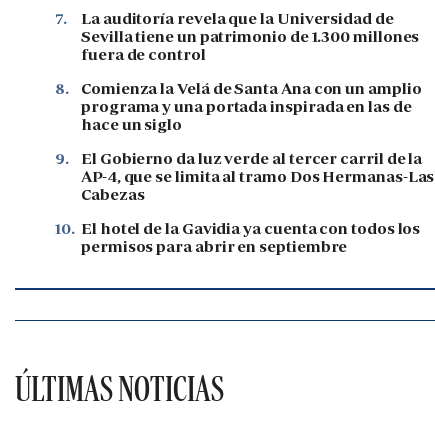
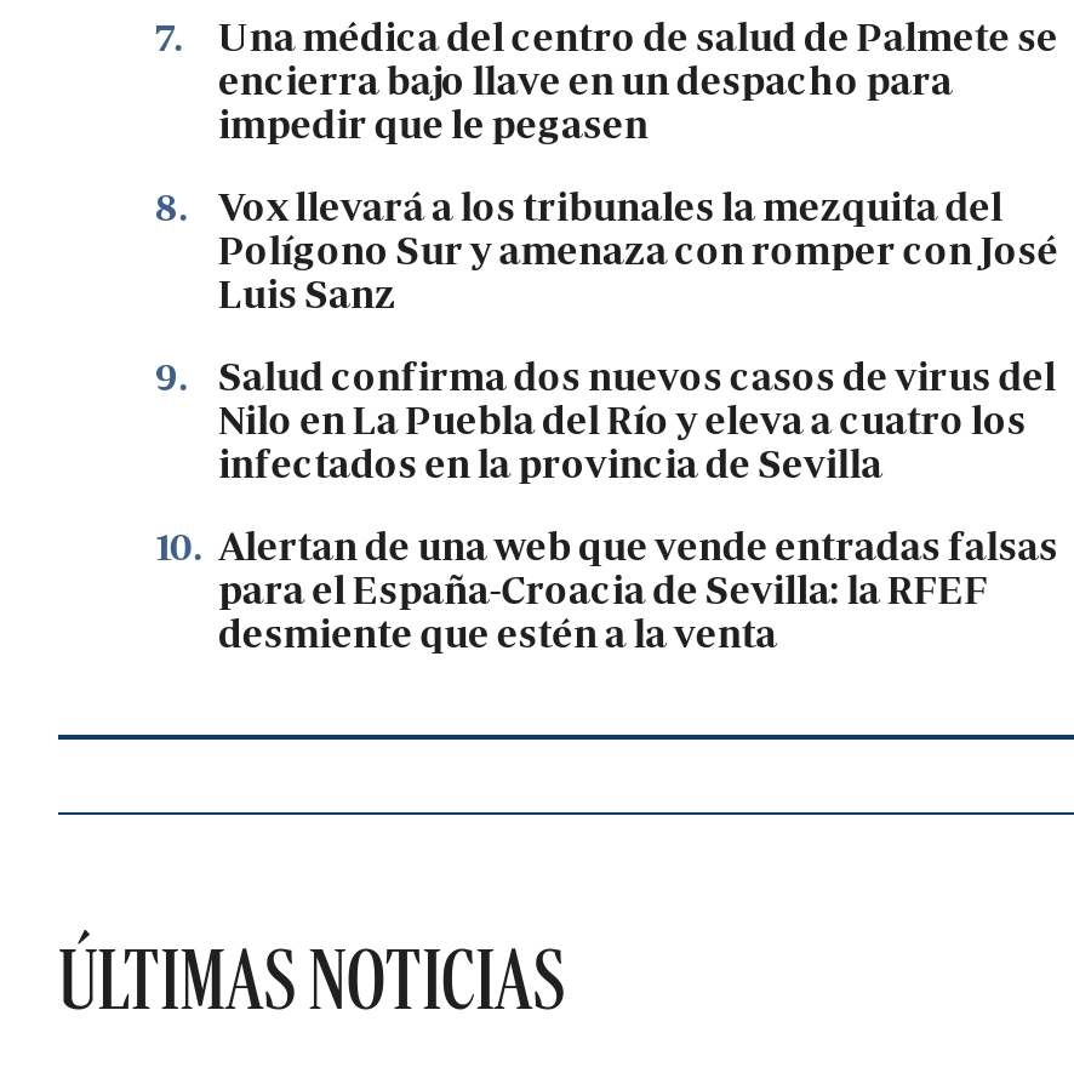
[81,8,419,65] La auditoría revela que la Universidad de | Sevilla tiene un patrimonio de 1.300 millones | fuera de control -> [218,11,1058,150] Una médica del centro de salud de Palmete se | encierra bajo llave en un despacho para | impedir que le pegasen
[55,78,422,135] 8. Comienza la Velá de Santa Ana con un amplio | programa y una portada inspirada en las de | hace un siglo -> [155,181,1058,319] 8. Vox llevará a los tribunales la mezquita del | Polígono Sur y amenaza con romper con José | Luis Sanz
[55,148,434,205] 9. El Gobierno da luz verde al tercer carril de la | AP-4, que se limita al tramo Dos Hermanas-Las | Cabezas -> [155,351,1056,489] 9. Salud confirma dos nuevos casos de virus del | Nilo en La Puebla del Río y eleva a cuatro los | infectados en la provincia de Sevilla
[55,218,420,257] 10. El hotel de la Gavidia ya cuenta con todos los | permisos para abrir en septiembre -> [155,521,1058,659] 10. Alertan de una web que vende entradas falsas | para el España-Croacia de Sevilla: la RFEF | desmiente que estén a la venta

